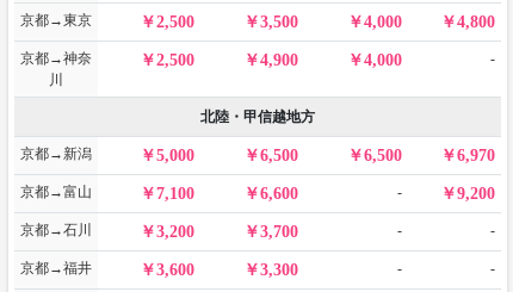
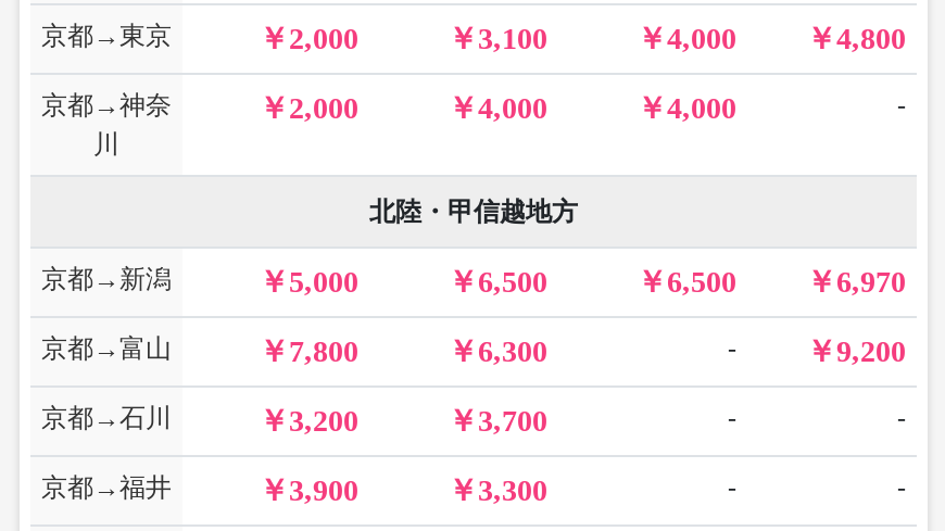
[156,13,194,31] 2,500 -> [289,23,358,55] 2,000
[260,13,298,31] 3,500 -> [478,23,547,55] 3,100
[156,51,194,69] 2,500 -> [289,92,358,125] 2,000
[260,51,298,69] 4,900 -> [478,92,547,125] 4,000
[156,185,194,203] 7,100 -> [289,336,358,368] 7,800
[260,185,298,203] 6,600 -> [478,336,547,368] 6,300
[156,261,194,279] 3,600 -> [289,475,358,507] 3,900

